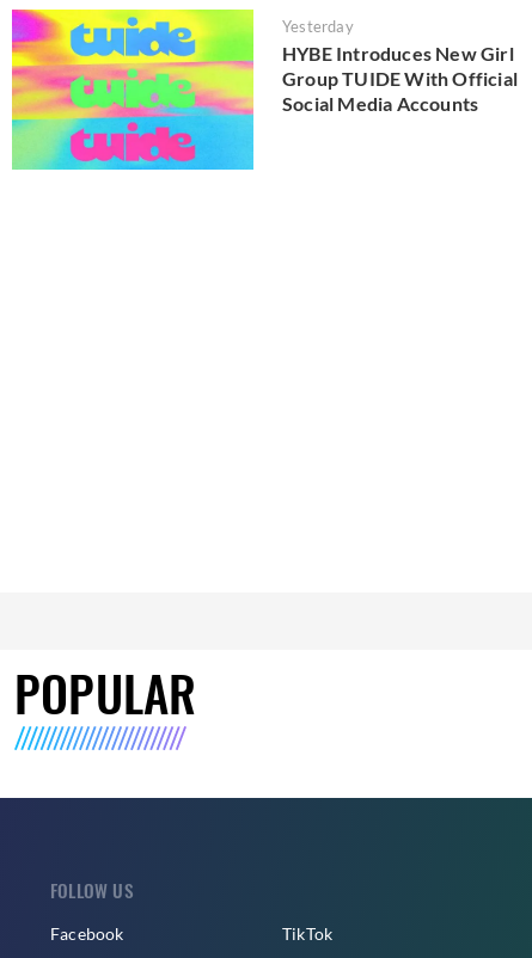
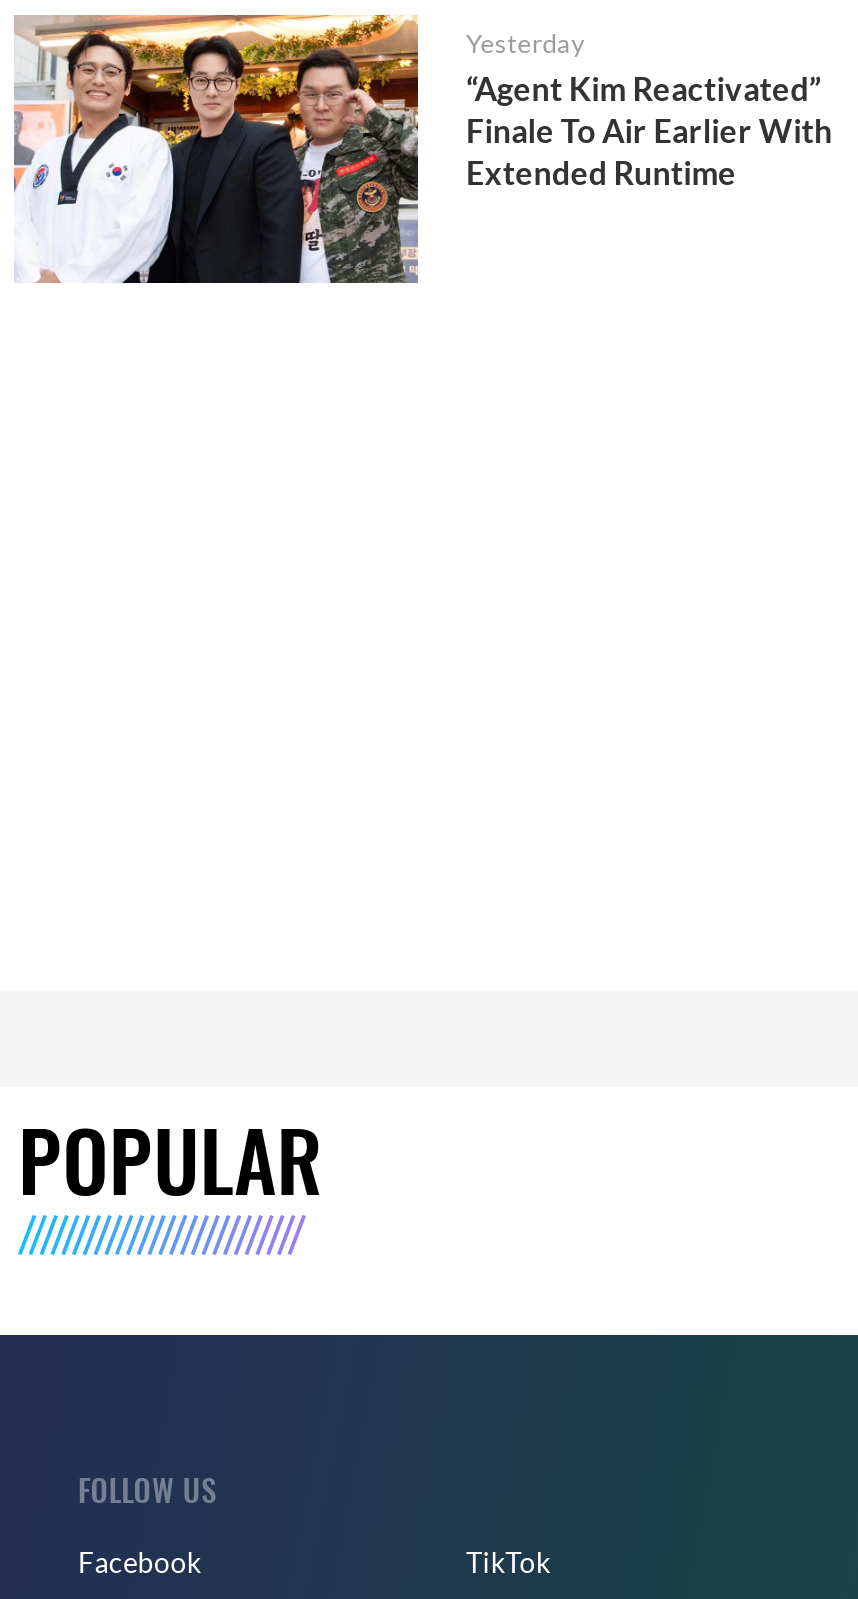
[11,8,518,171] [image] | HYBE Introduces New Girl | Group TUIDE With Official | Social Media Accounts -> [12,13,832,285] [image] | “Agent Kim Reactivated” | Finale To Air Earlier With | Extended Runtime

